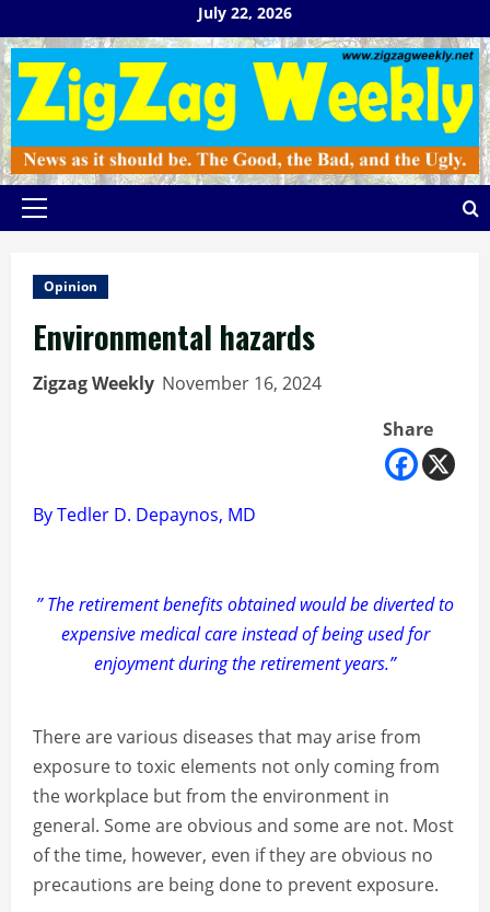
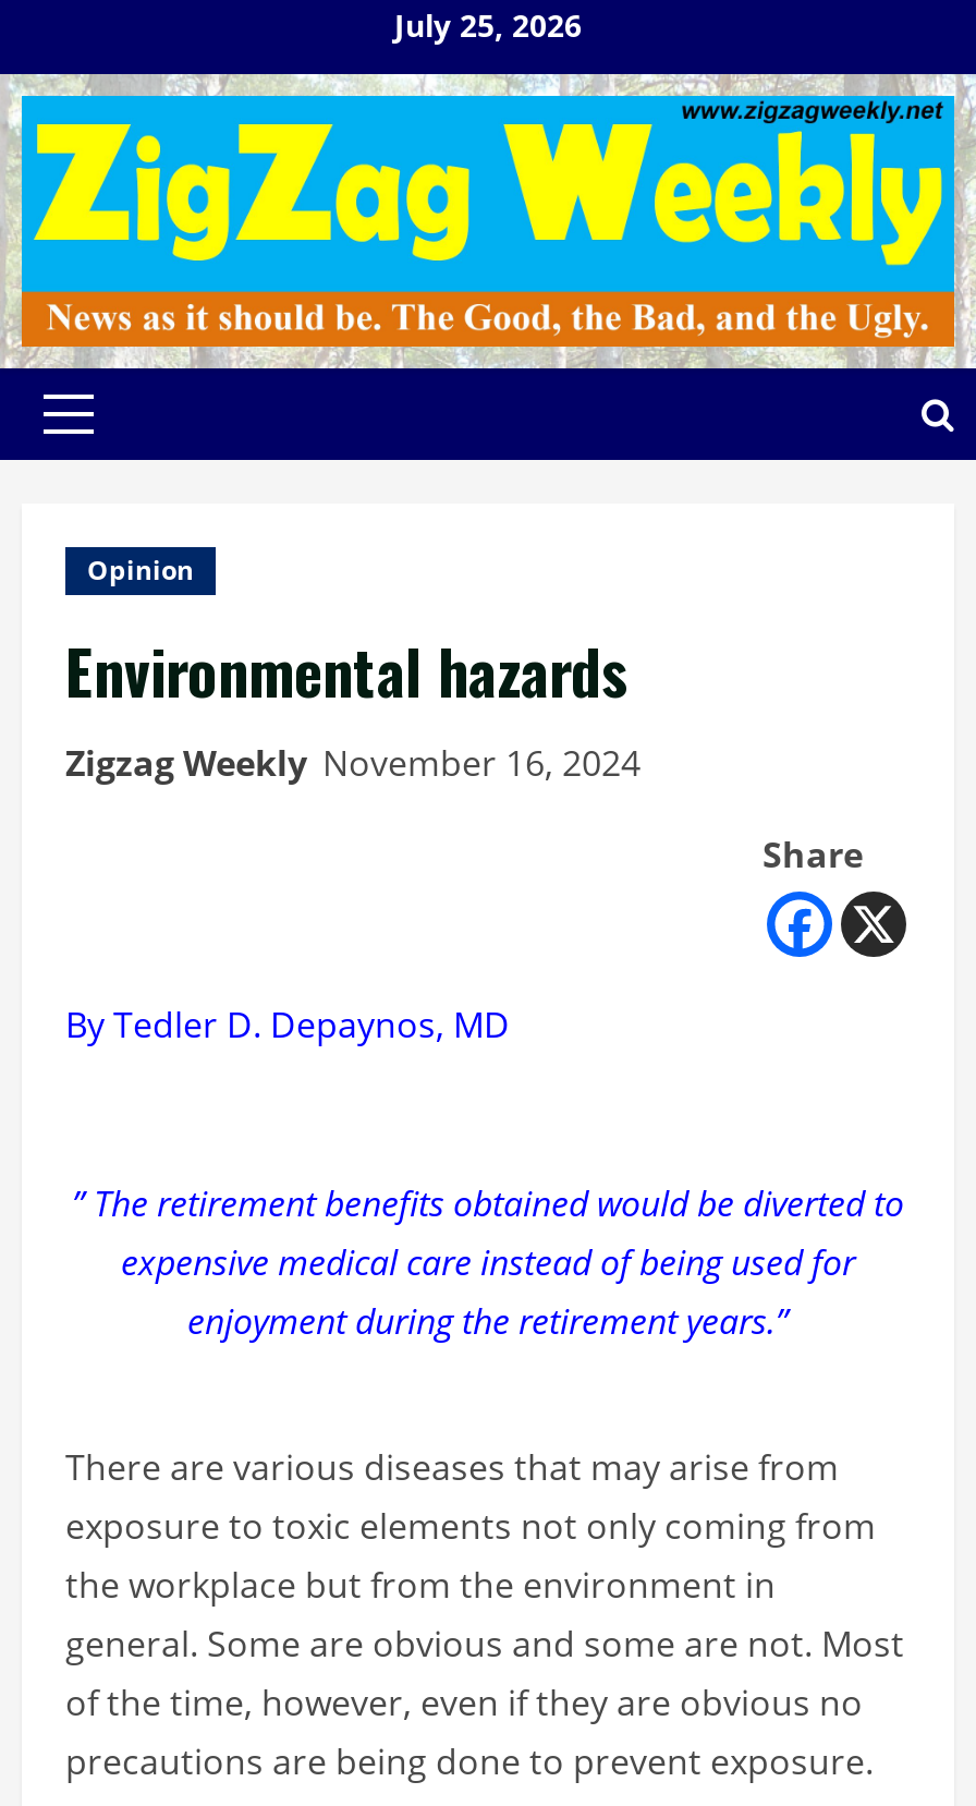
[198,2,292,23] July 22, 2026 -> [394,4,582,45] July 25, 2026

